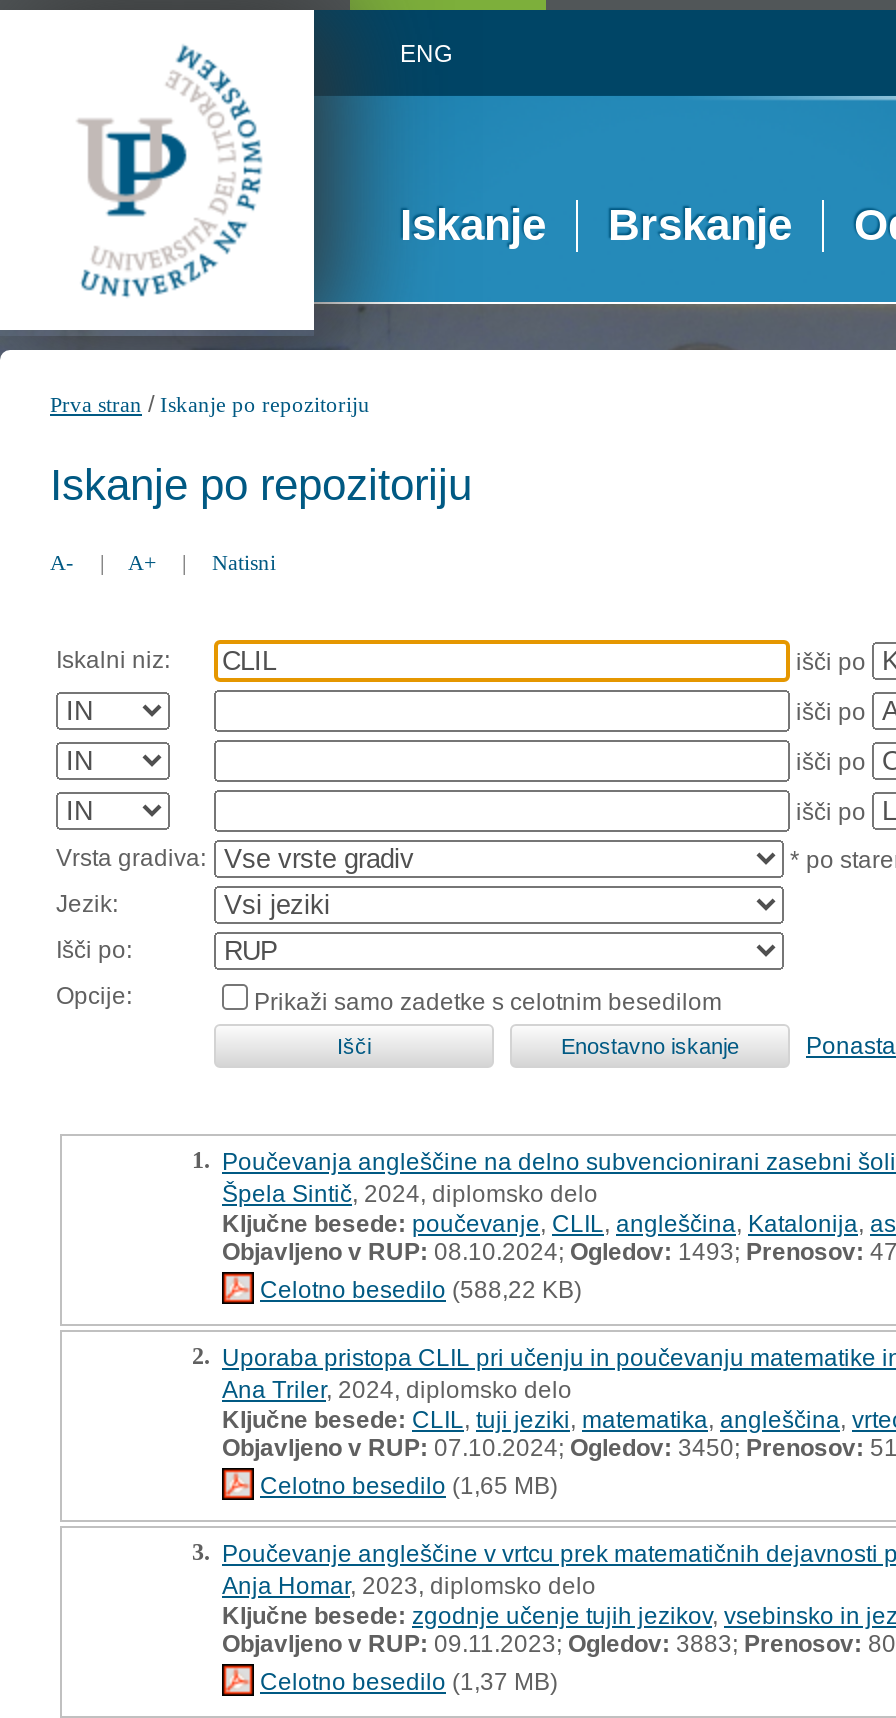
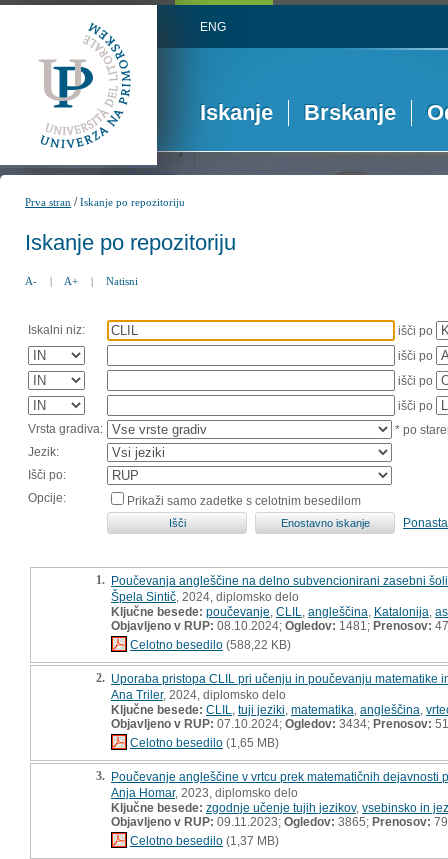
[222,1237,896,1265] Objavljeno v RUP:08.10.2024;Ogledov:1493; Prenosov: 47 -> [111,618,448,632] Objavljeno v RUP:08.10.2024;Ogledov:1481; Prenosov: 47
[222,1433,896,1461] Objavljeno v RUP:07.10.2024;Ogledov:3450;Prenosov:51 -> [111,716,448,730] Objavljeno v RUP:07.10.2024;Ogledov:3434;Prenosov:51
[222,1629,896,1657] Objavljeno v RUP:09.11.2023;Ogledov:3883;Prenosov:80 -> [111,814,448,828] Objavljeno v RUP:09.11.2023;Ogledov:3865;Prenosov:79

